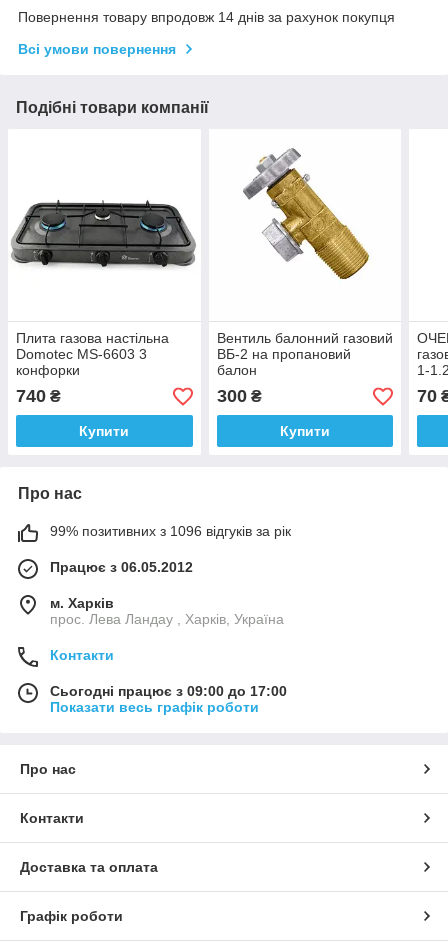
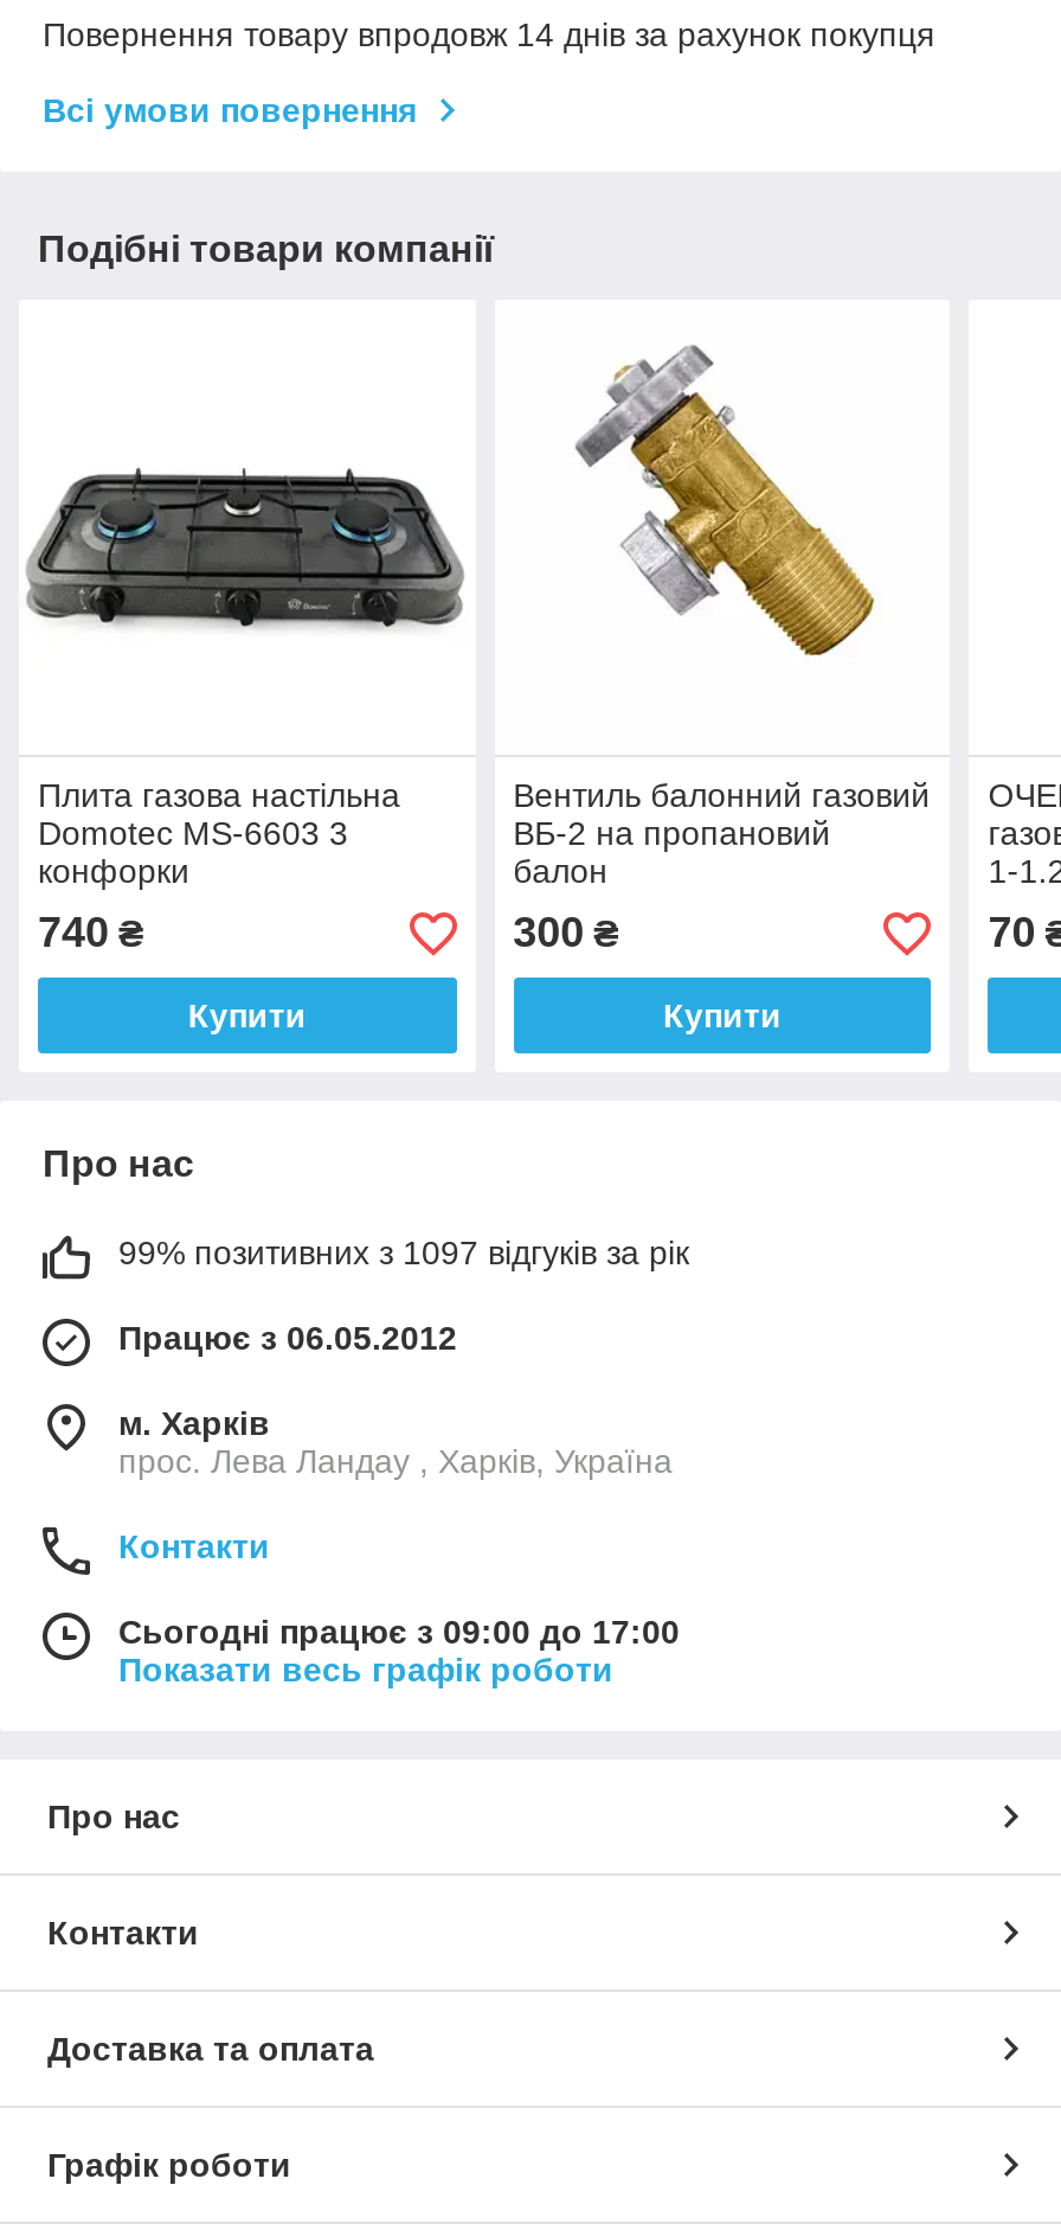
[50,523,291,539] 99% позитивних з 1096 відгуків за рік -> [118,1234,689,1272] 99% позитивних з 1097 відгуків за рік

